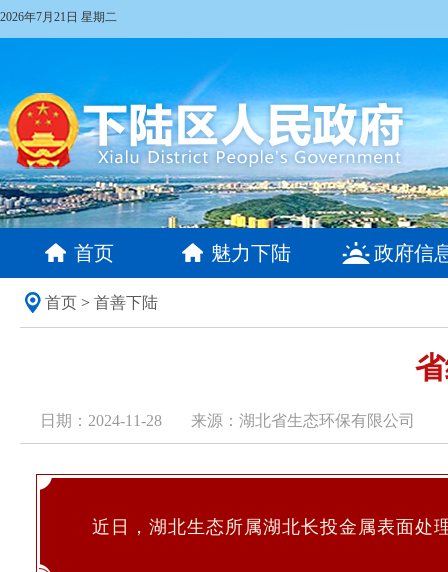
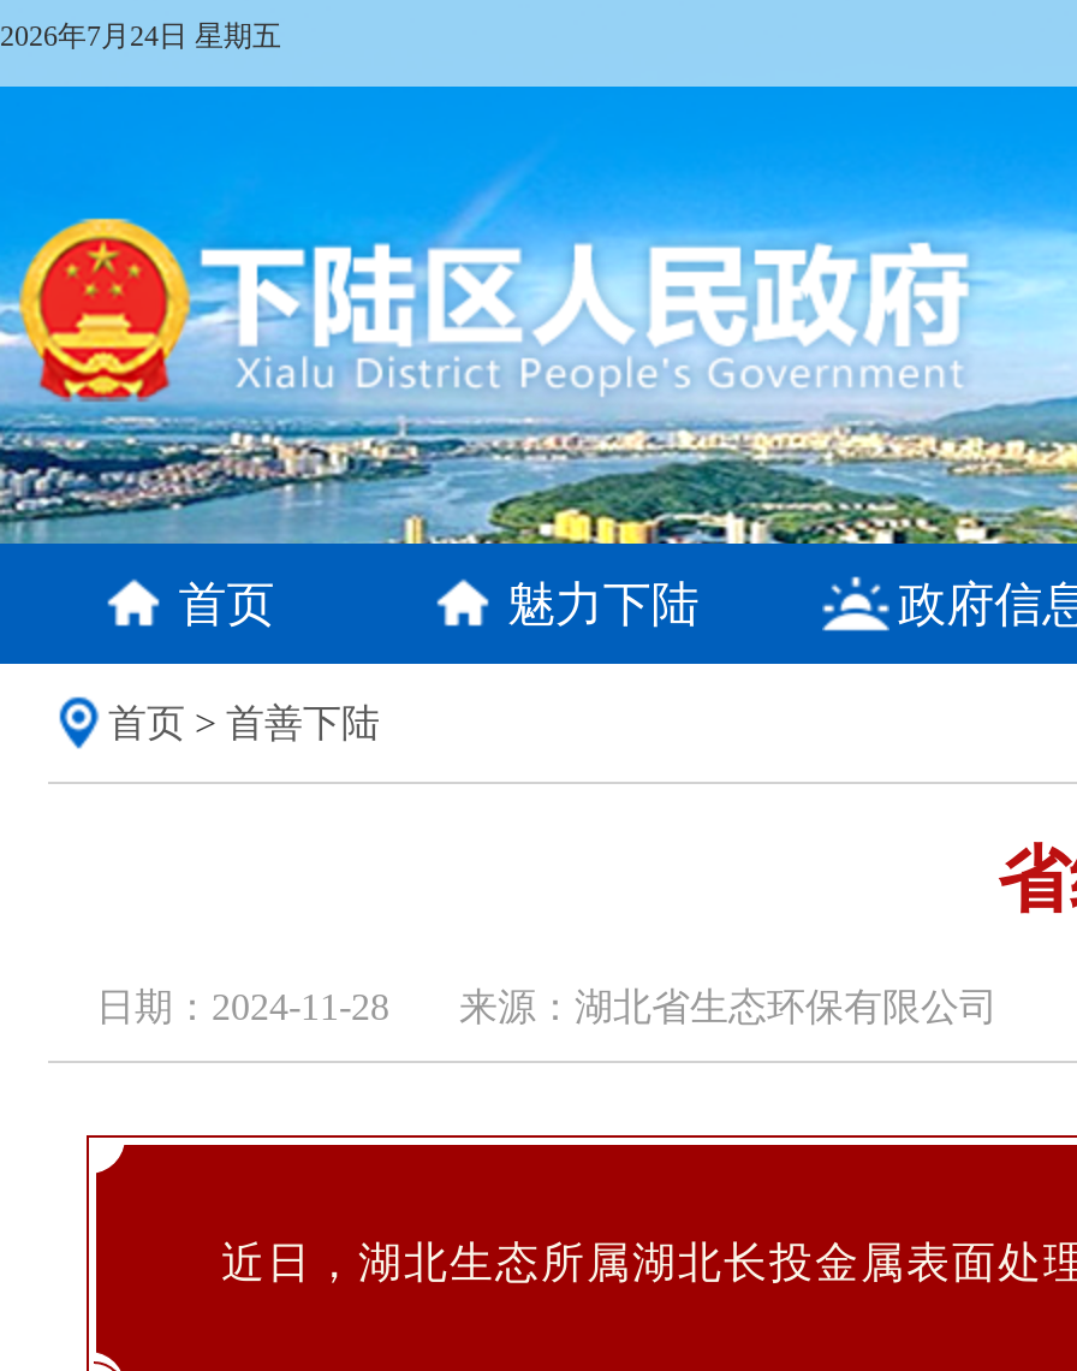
[0,10,117,24] 2026年7月21日 星期二 -> [0,19,281,53] 2026年7月24日 星期五

